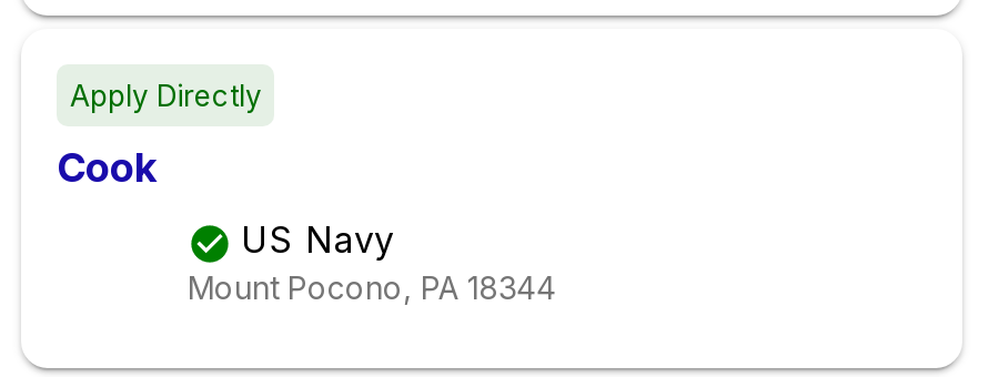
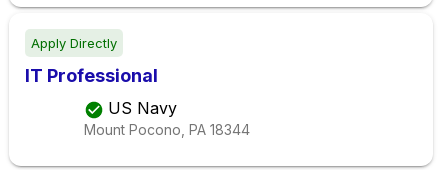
[57,144,157,191] Cook -> [25,65,158,86] IT Professional

